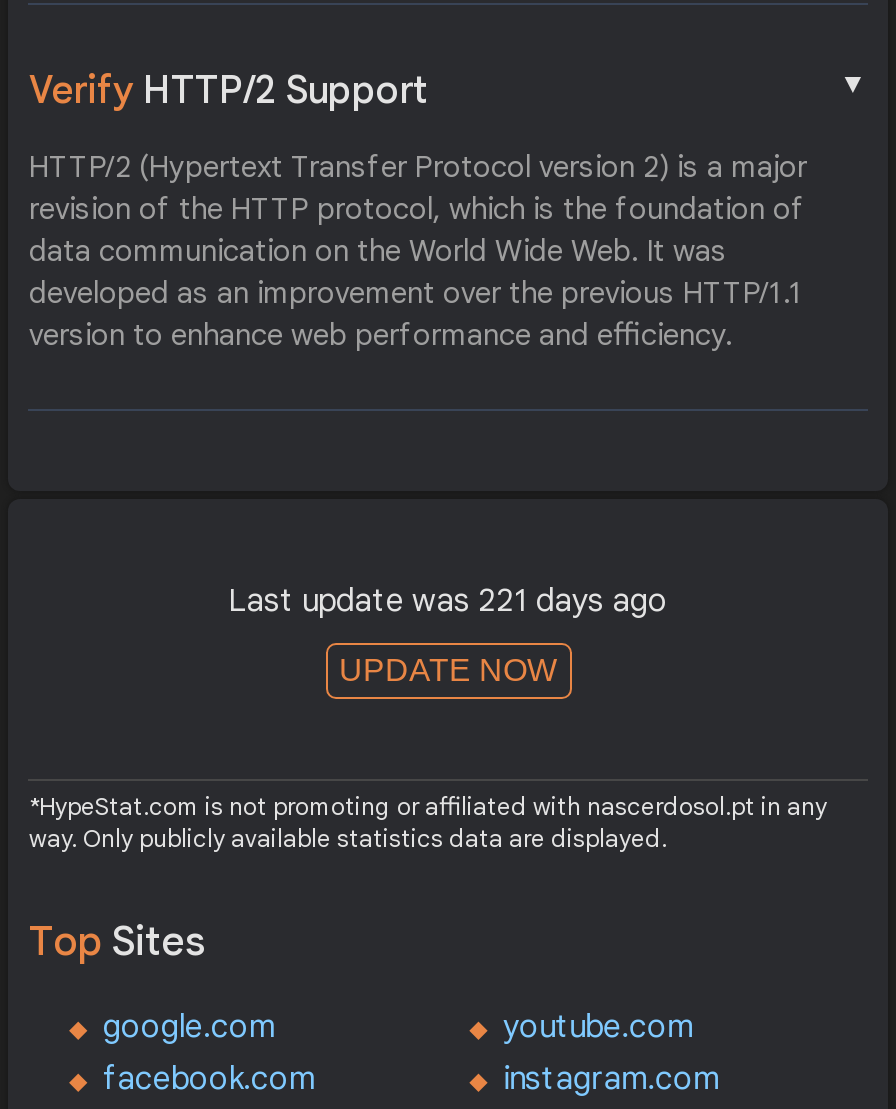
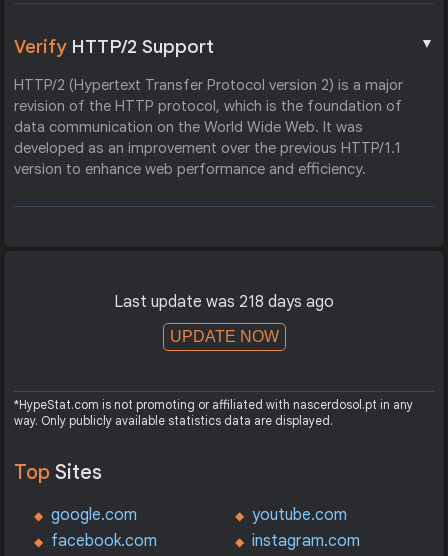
[228,581,668,621] Last update was 221 days ago -> [114,292,334,312] Last update was 218 days ago

